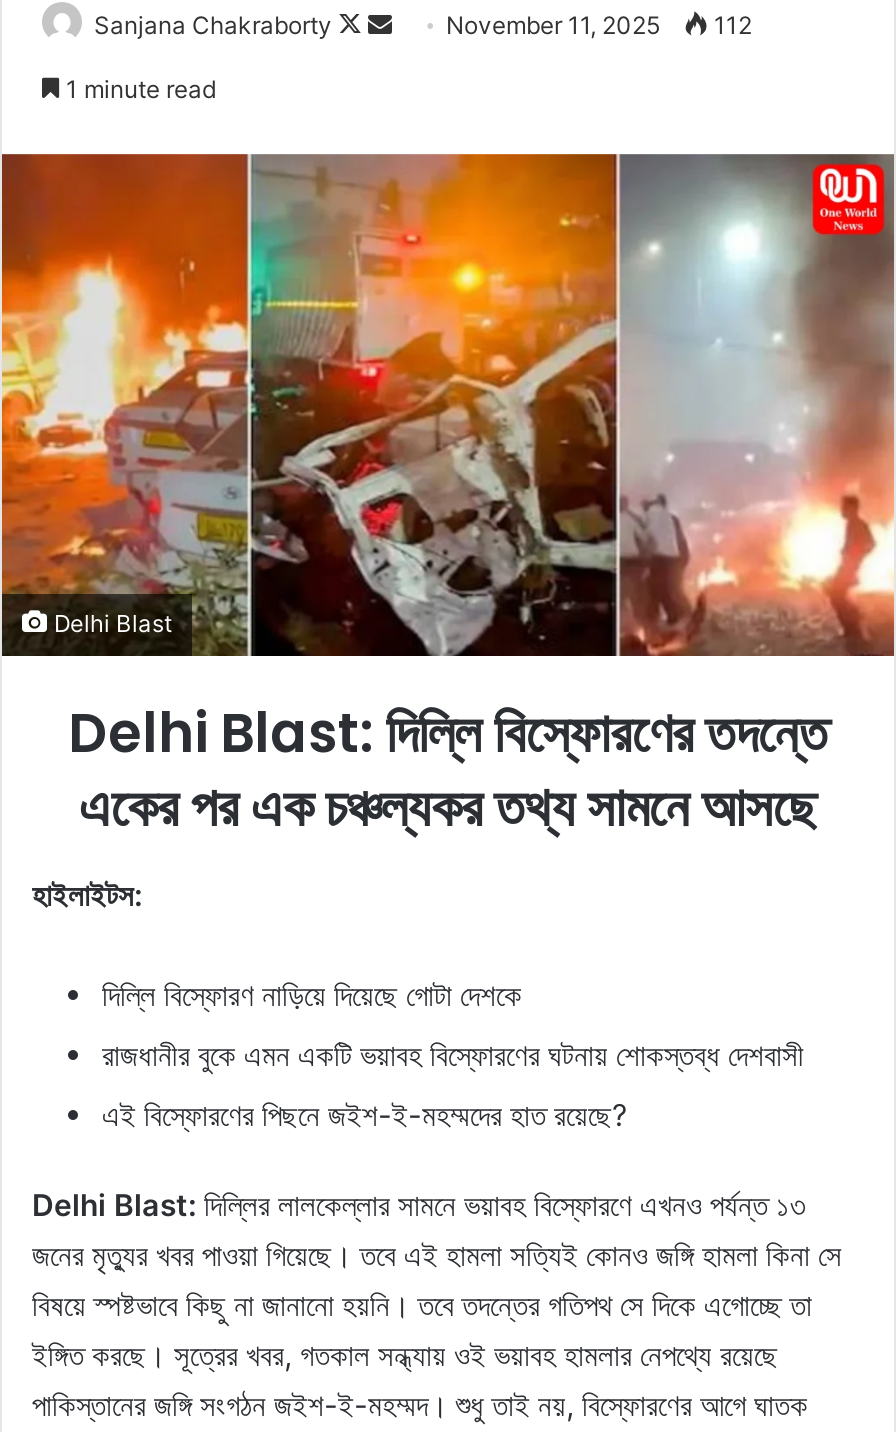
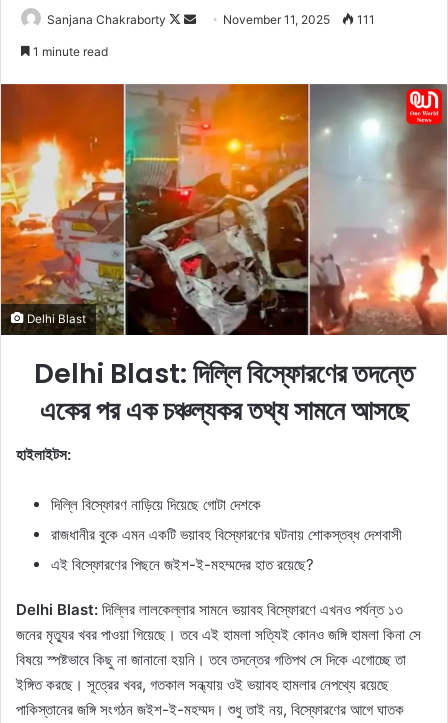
[708,10,752,40] 112 -> [354,12,375,27] 111

